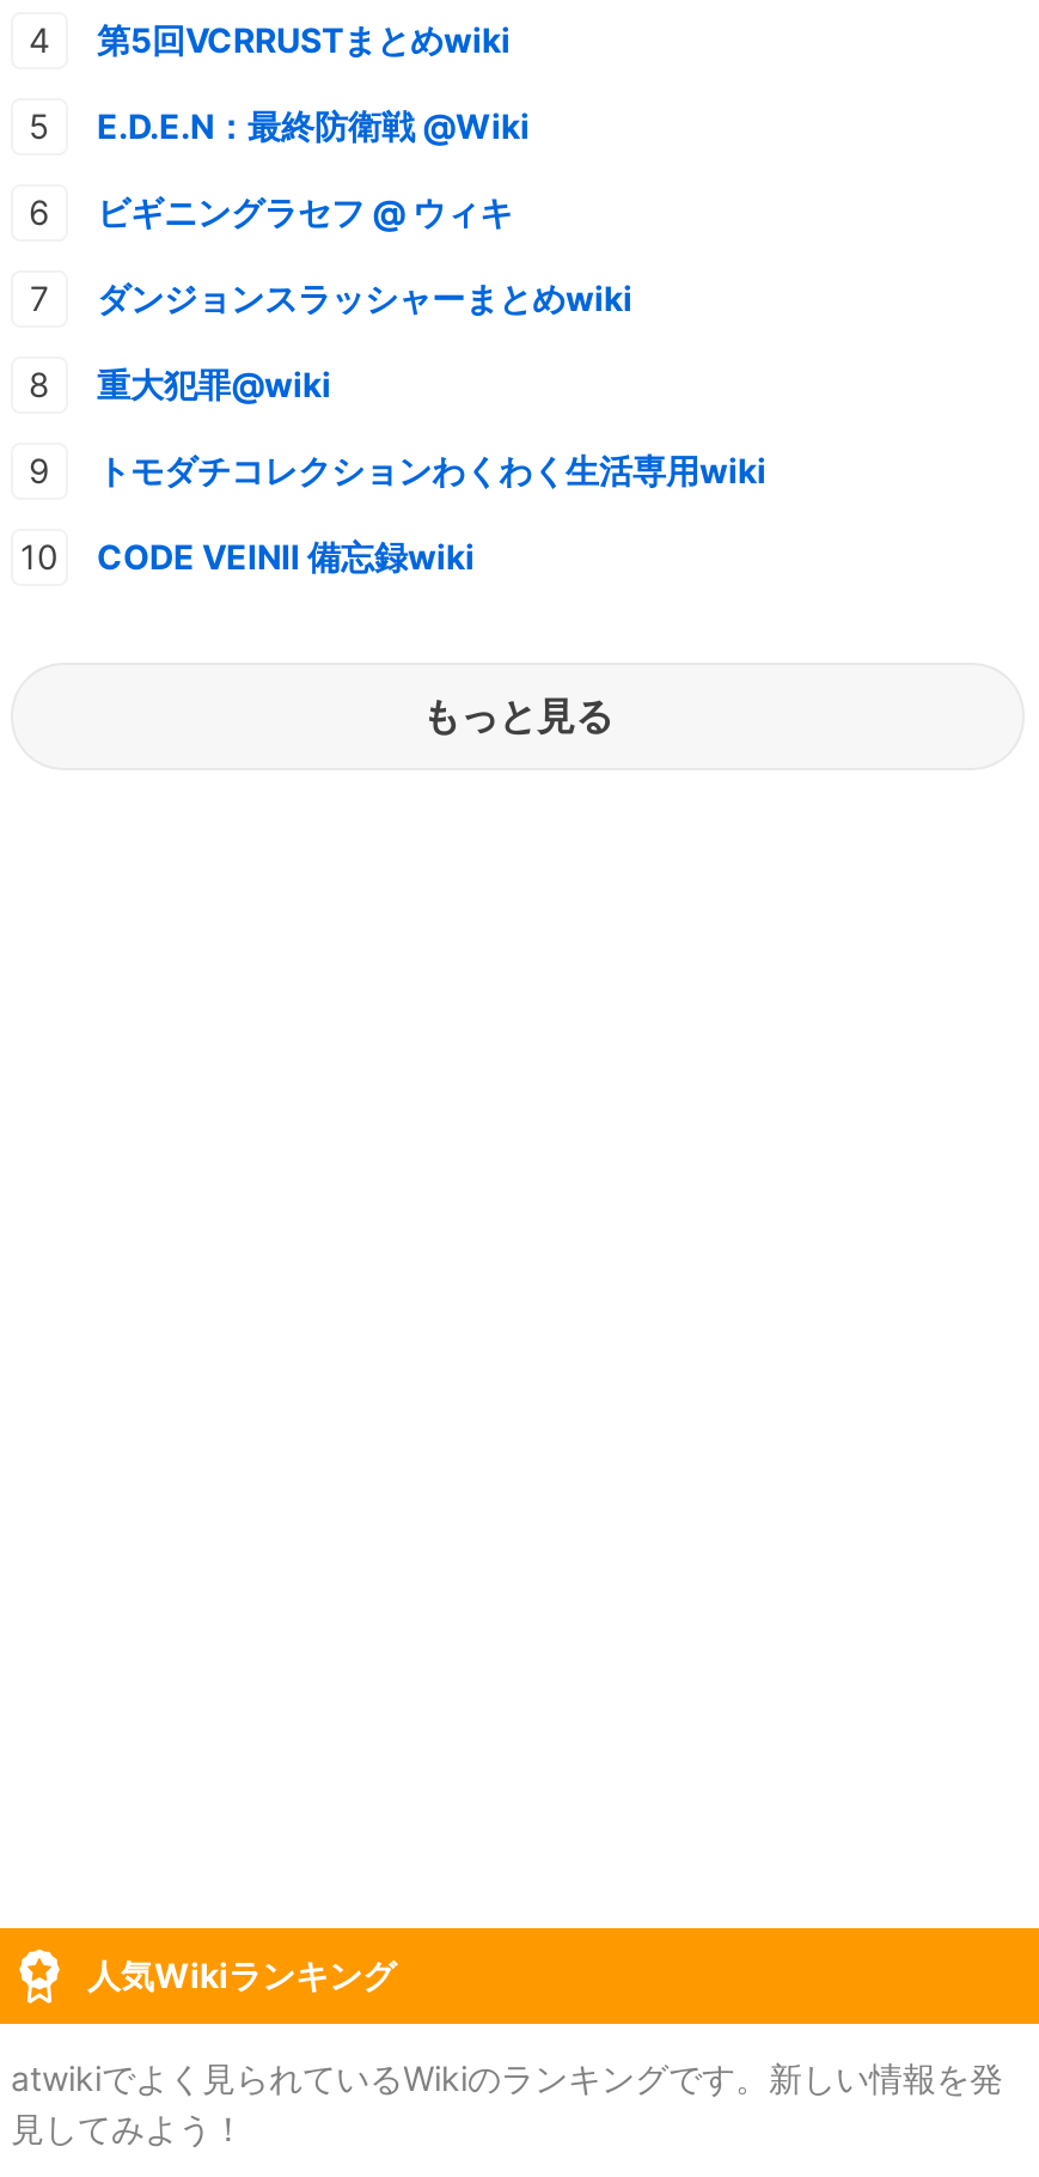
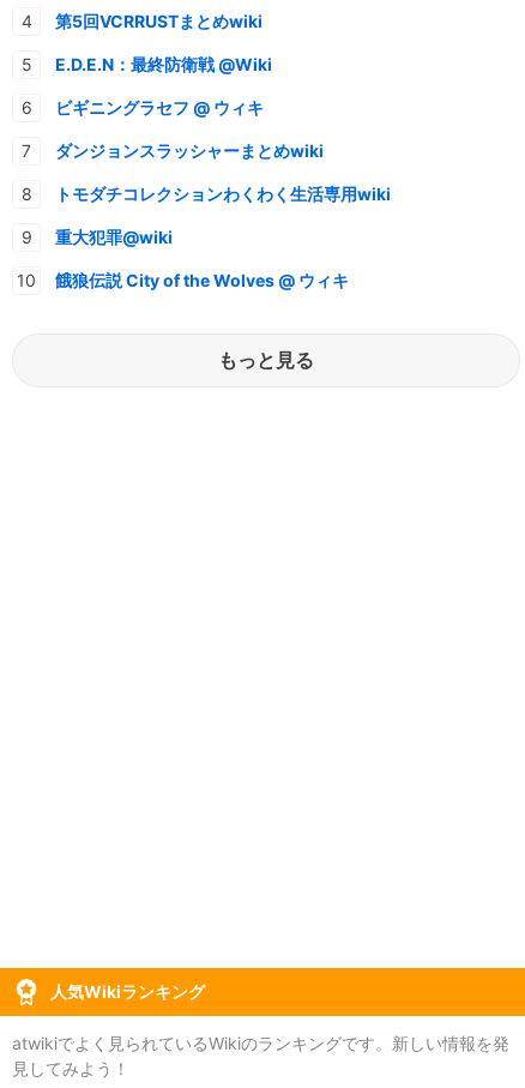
moved [97,363,331,403] -> [55,226,173,247]: 重大犯罪@wiki
moved [97,449,766,489] -> [55,183,391,203]: トモダチコレクションわくわく生活専用wiki
[97,535,475,576] CODE VEINⅡ 備忘録wiki -> [55,269,349,290] 餓狼伝説 City of the Wolves @ ウィキ

